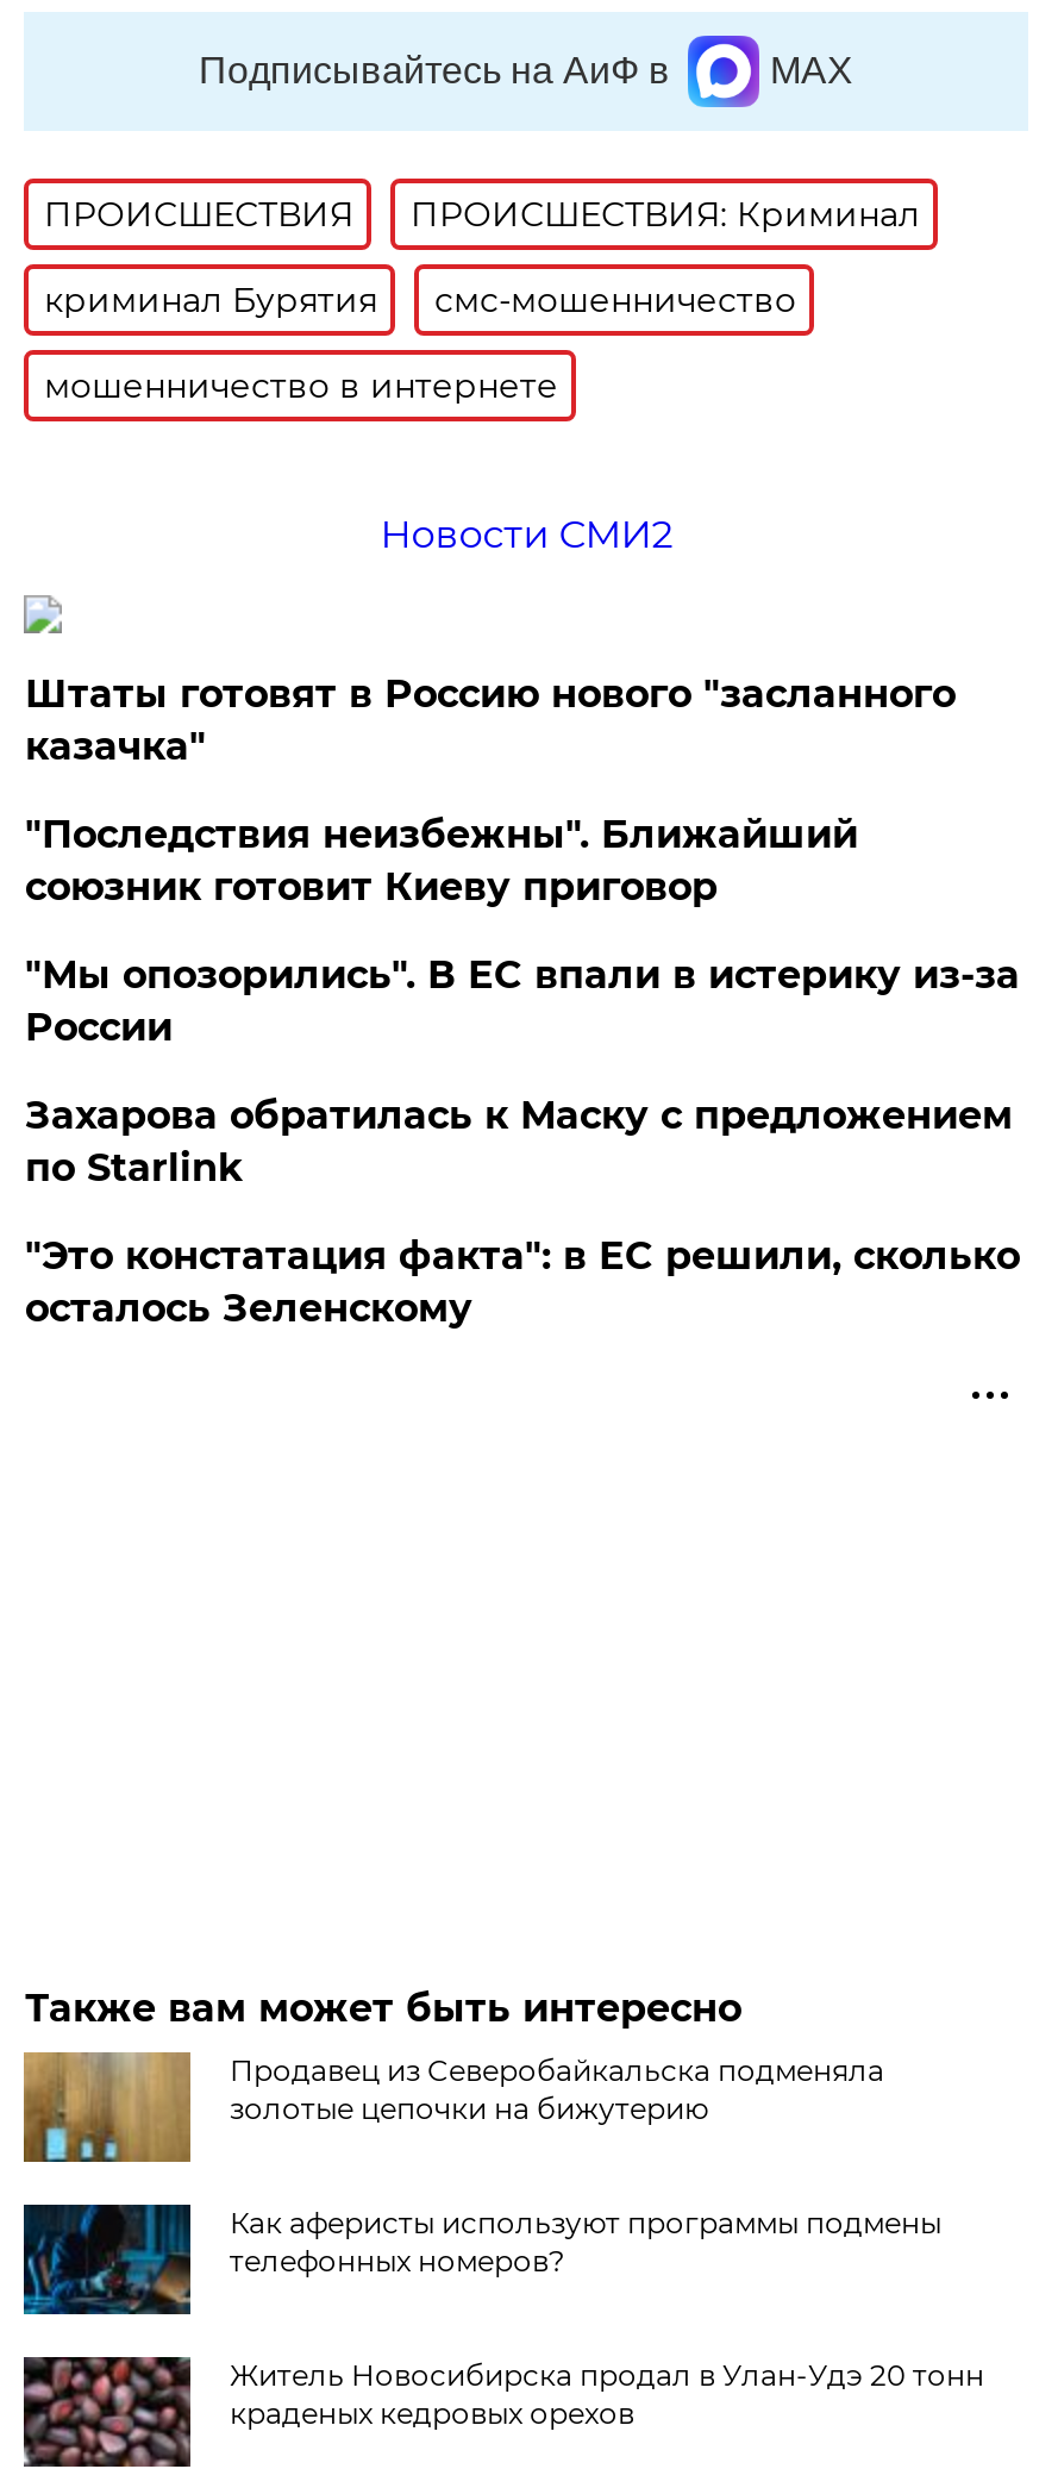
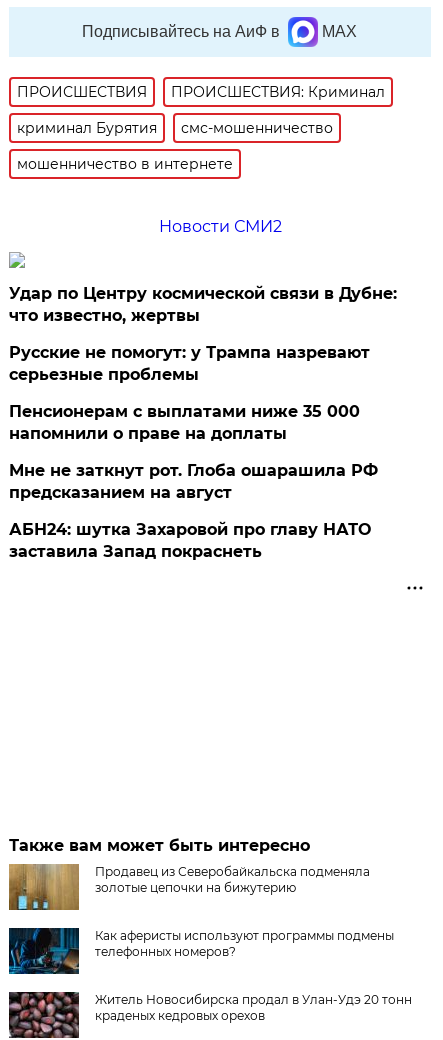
[25,671,955,769] Штаты готовят в Россию нового "засланного | казачка" -> [9,284,397,325] Удар по Центру космической связи в Дубне: | что известно, жертвы
[25,812,858,910] "Последствия неизбежны". Ближайший | союзник готовит Киеву приговор -> [9,343,370,384] Русские не помогут: у Трампа назревают | серьезные проблемы
[25,952,1020,1050] "Мы опозорились". В ЕС впали в истерику из-за | России -> [9,402,360,443] Пенсионерам с выплатами ниже 35 000 | напомнили о праве на доплаты
[25,1093,1013,1190] Захарова обратилась к Маску с предложением | по Starlink -> [9,461,378,502] Мне не заткнут рот. Глоба ошарашила РФ | предсказанием на август
[25,1233,1020,1331] "Это констатация факта": в ЕС решили, сколько | осталось Зеленскому -> [9,520,371,561] АБН24: шутка Захаровой про главу НАТО | заставила Запад покраснеть

